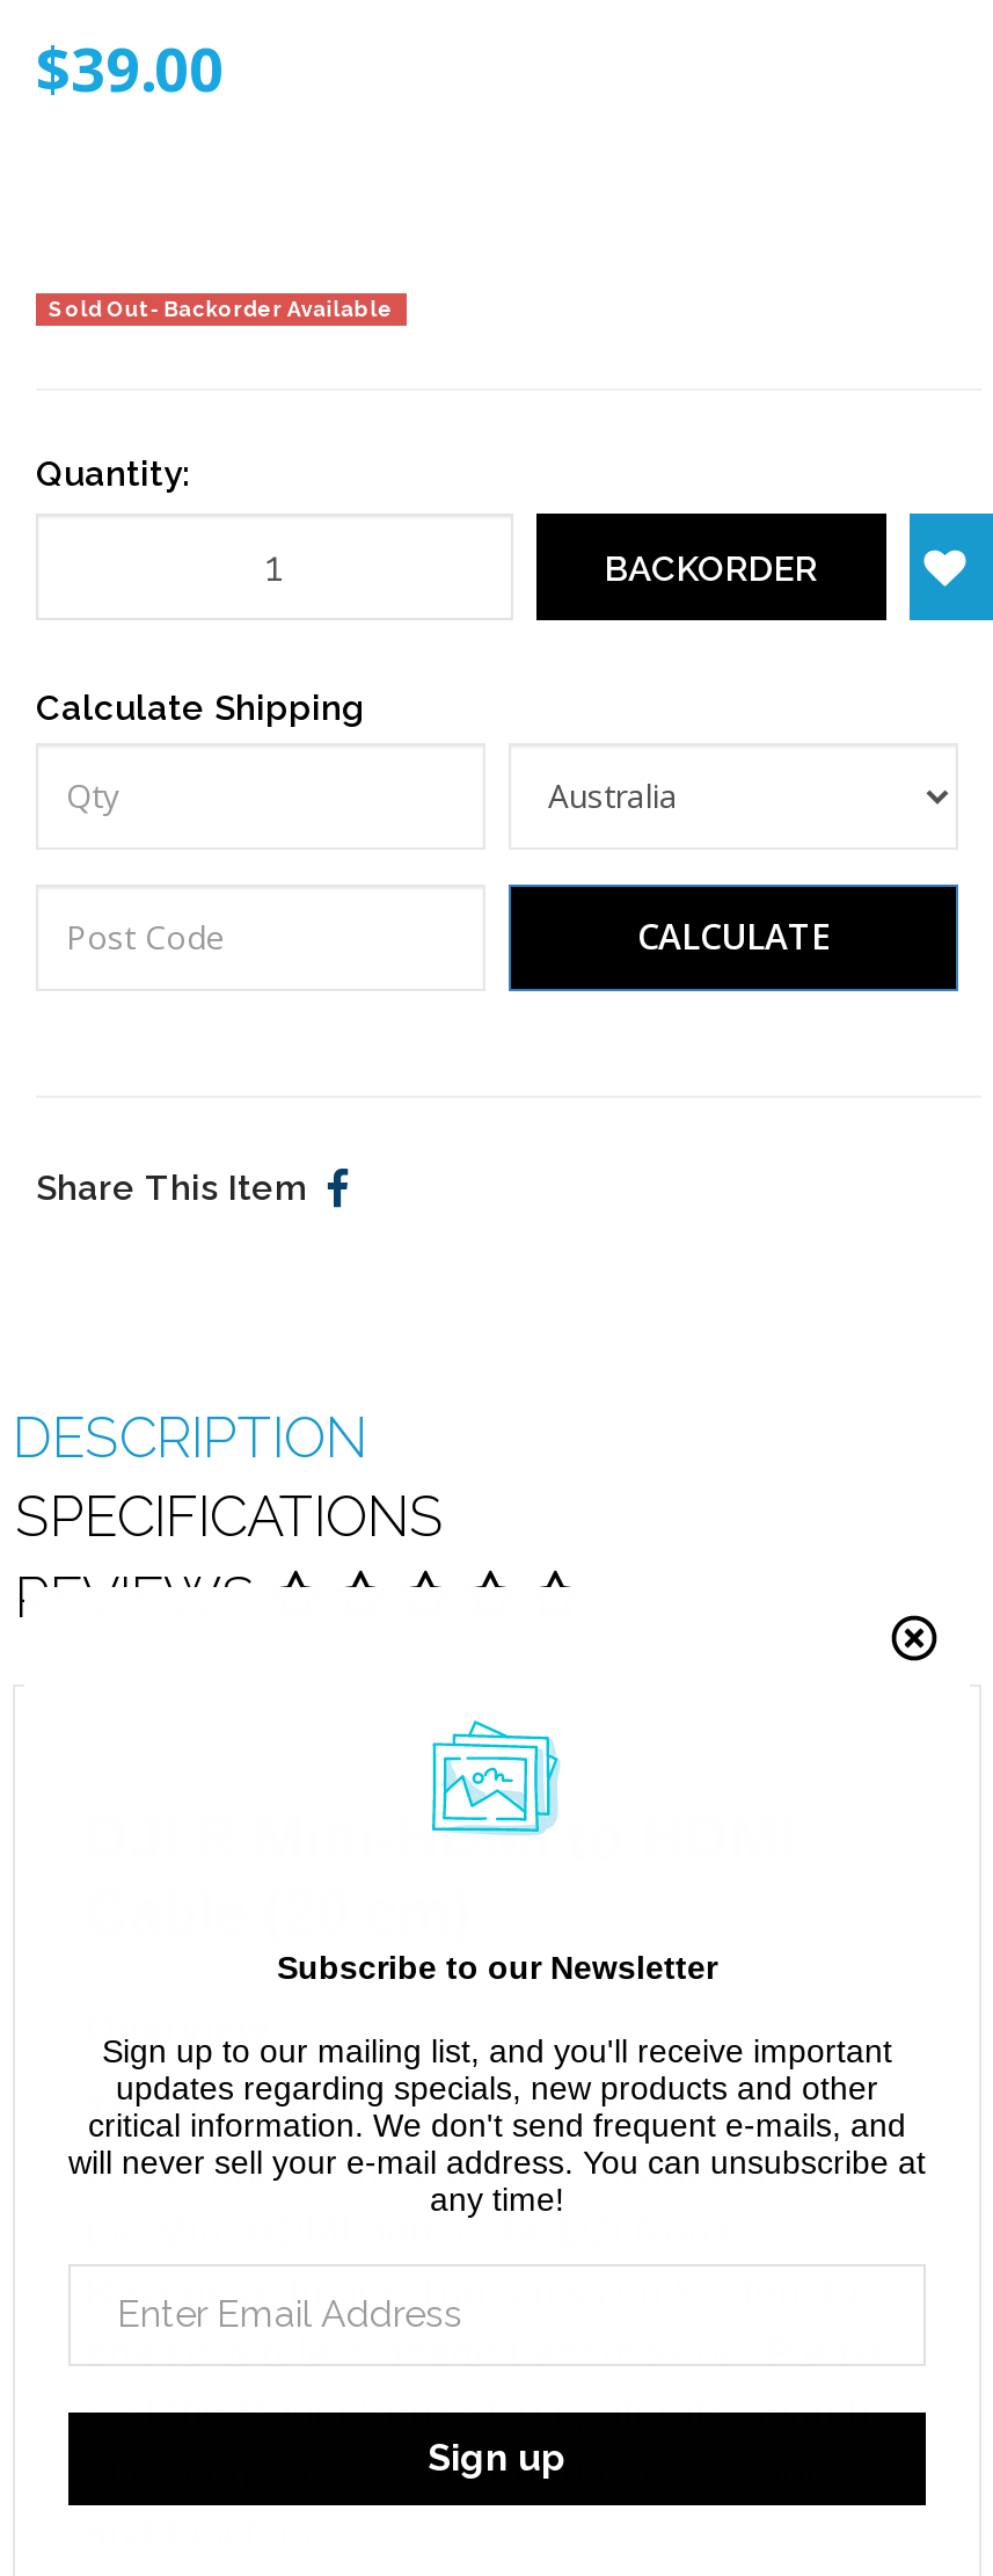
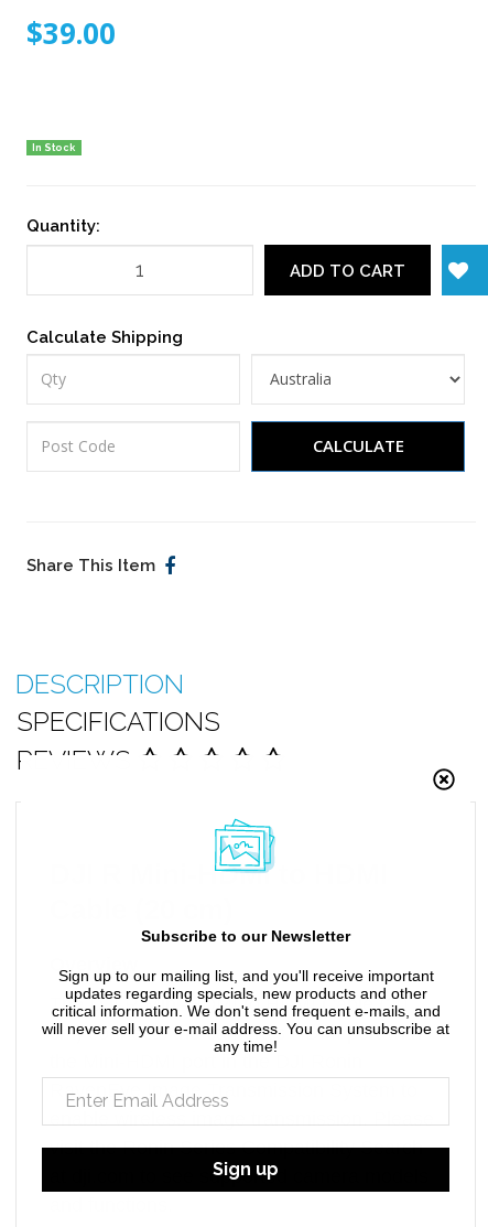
[48,297,394,320] Sold Out - Backorder Available -> [32,142,75,153] In Stock
[605,548,818,590] BACKORDER -> [290,261,405,281] ADD TO CART

